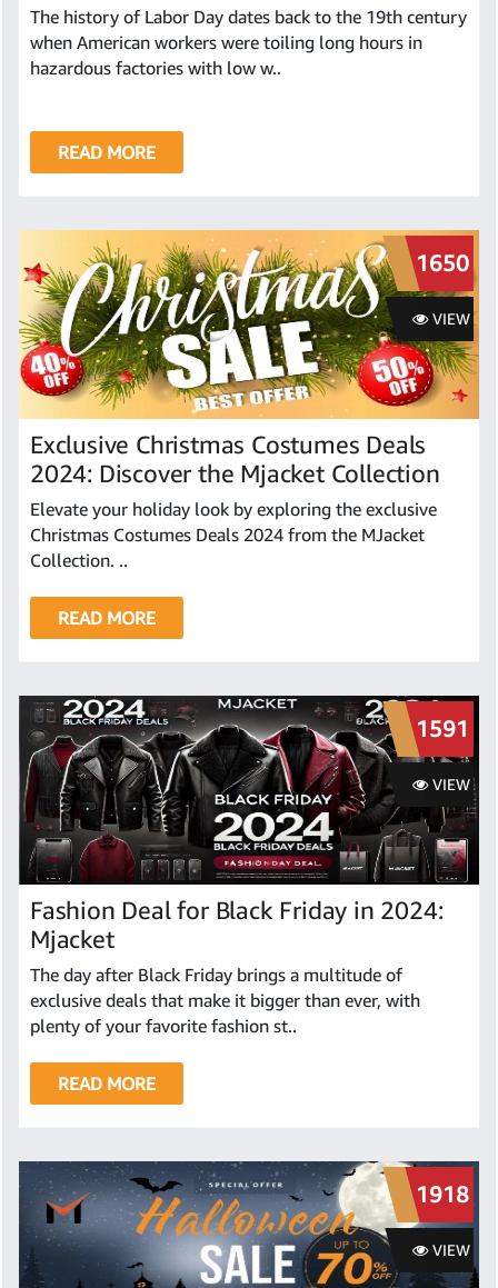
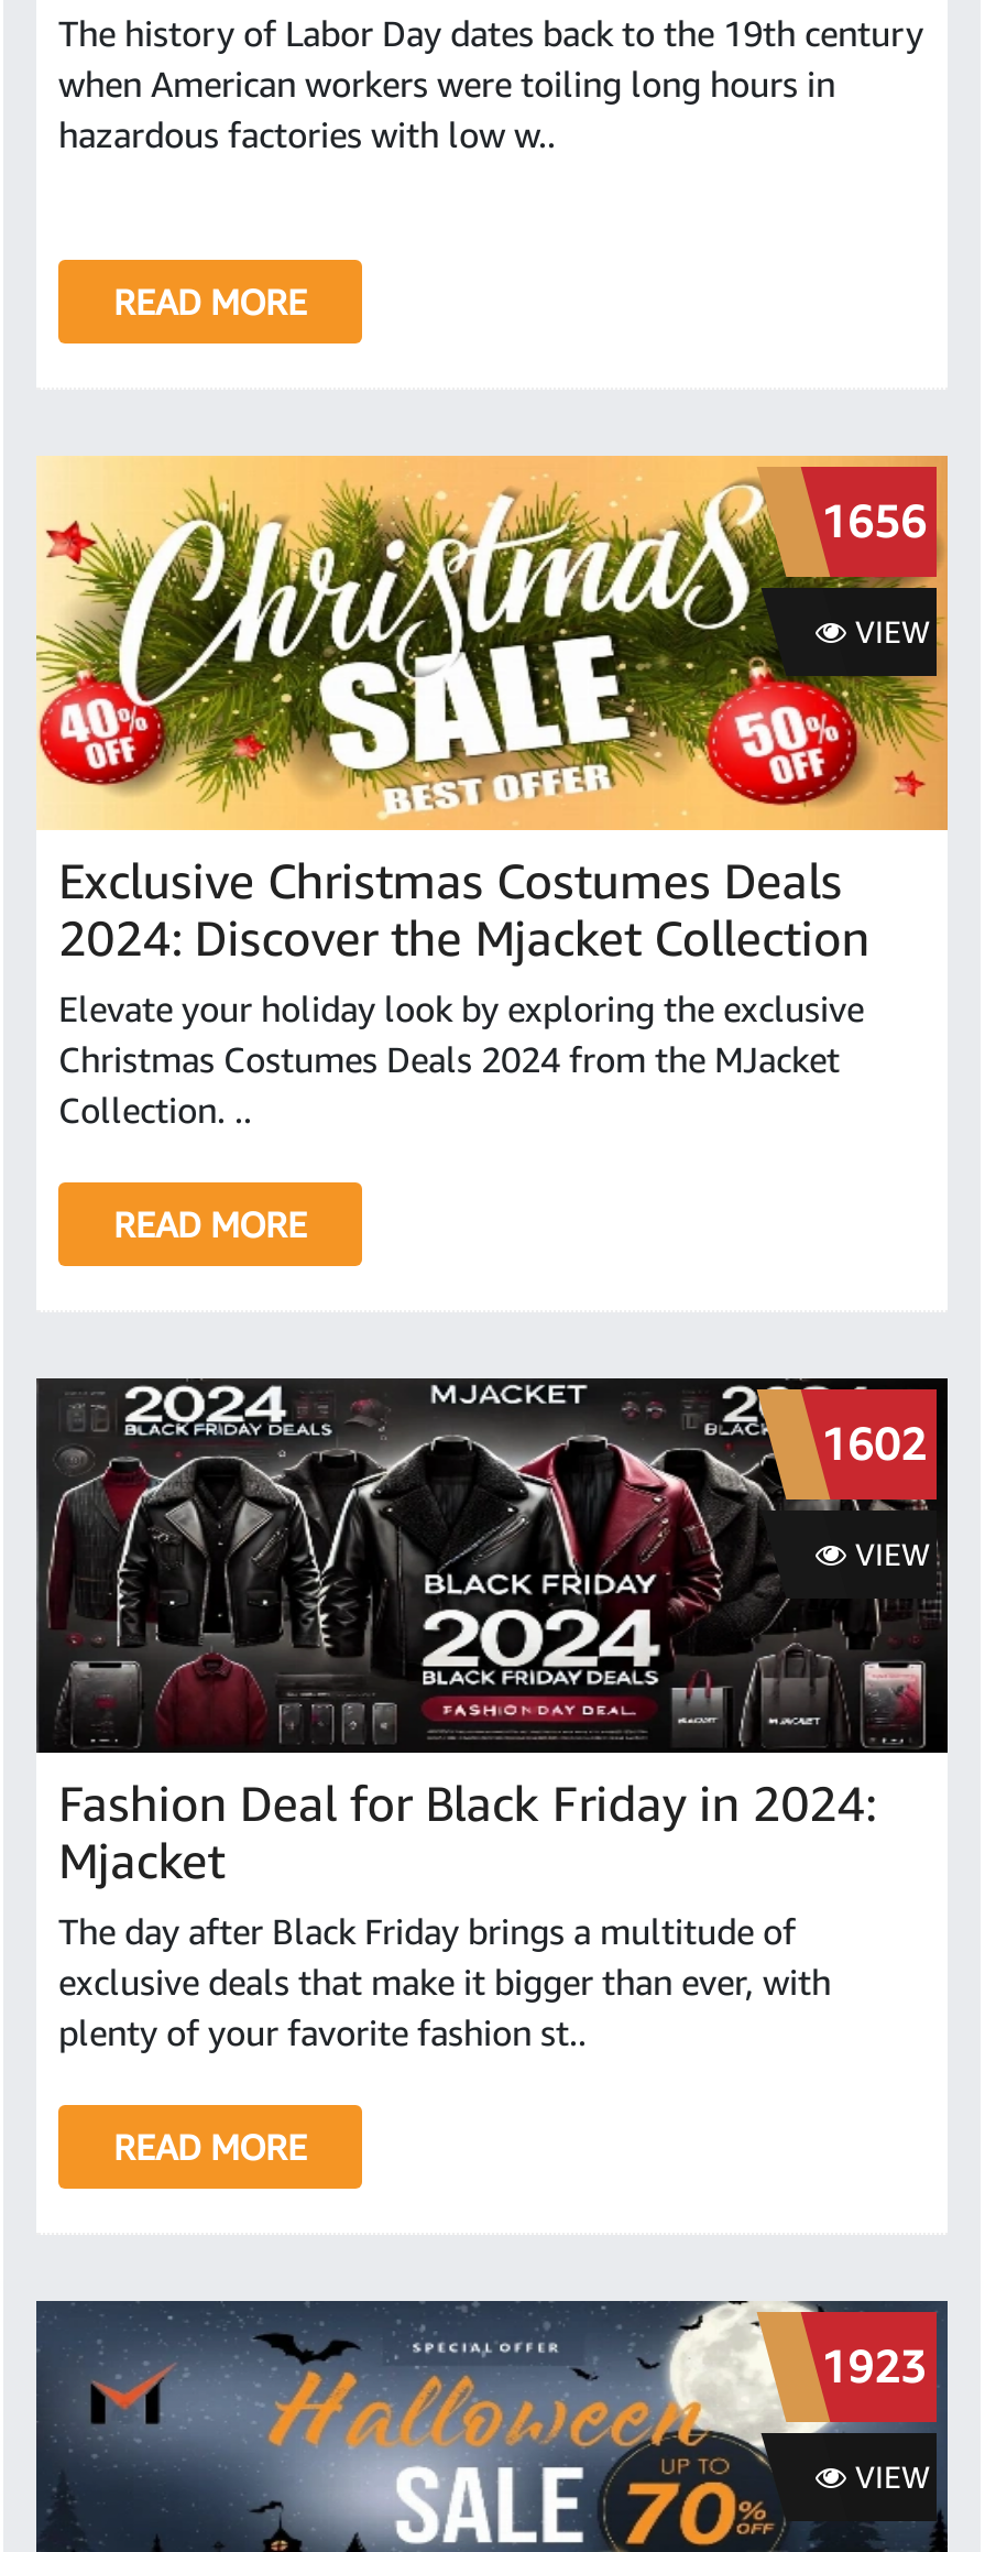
[415,250,469,276] 1650 -> [821,495,927,546] 1656
[415,716,469,741] 1591 -> [821,1418,927,1469] 1602
[415,1181,469,1207] 1918 -> [821,2341,927,2391] 1923

